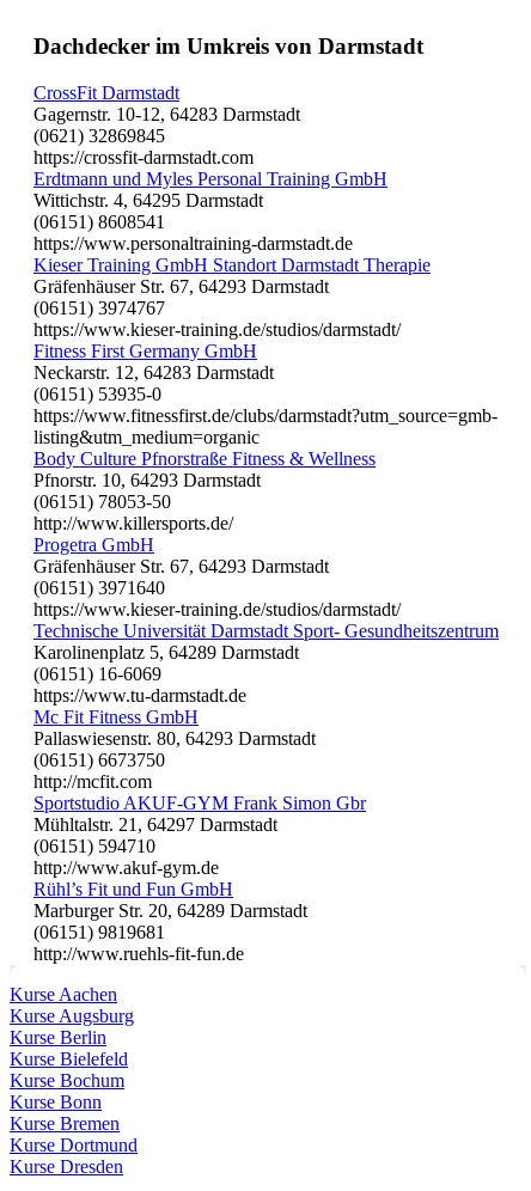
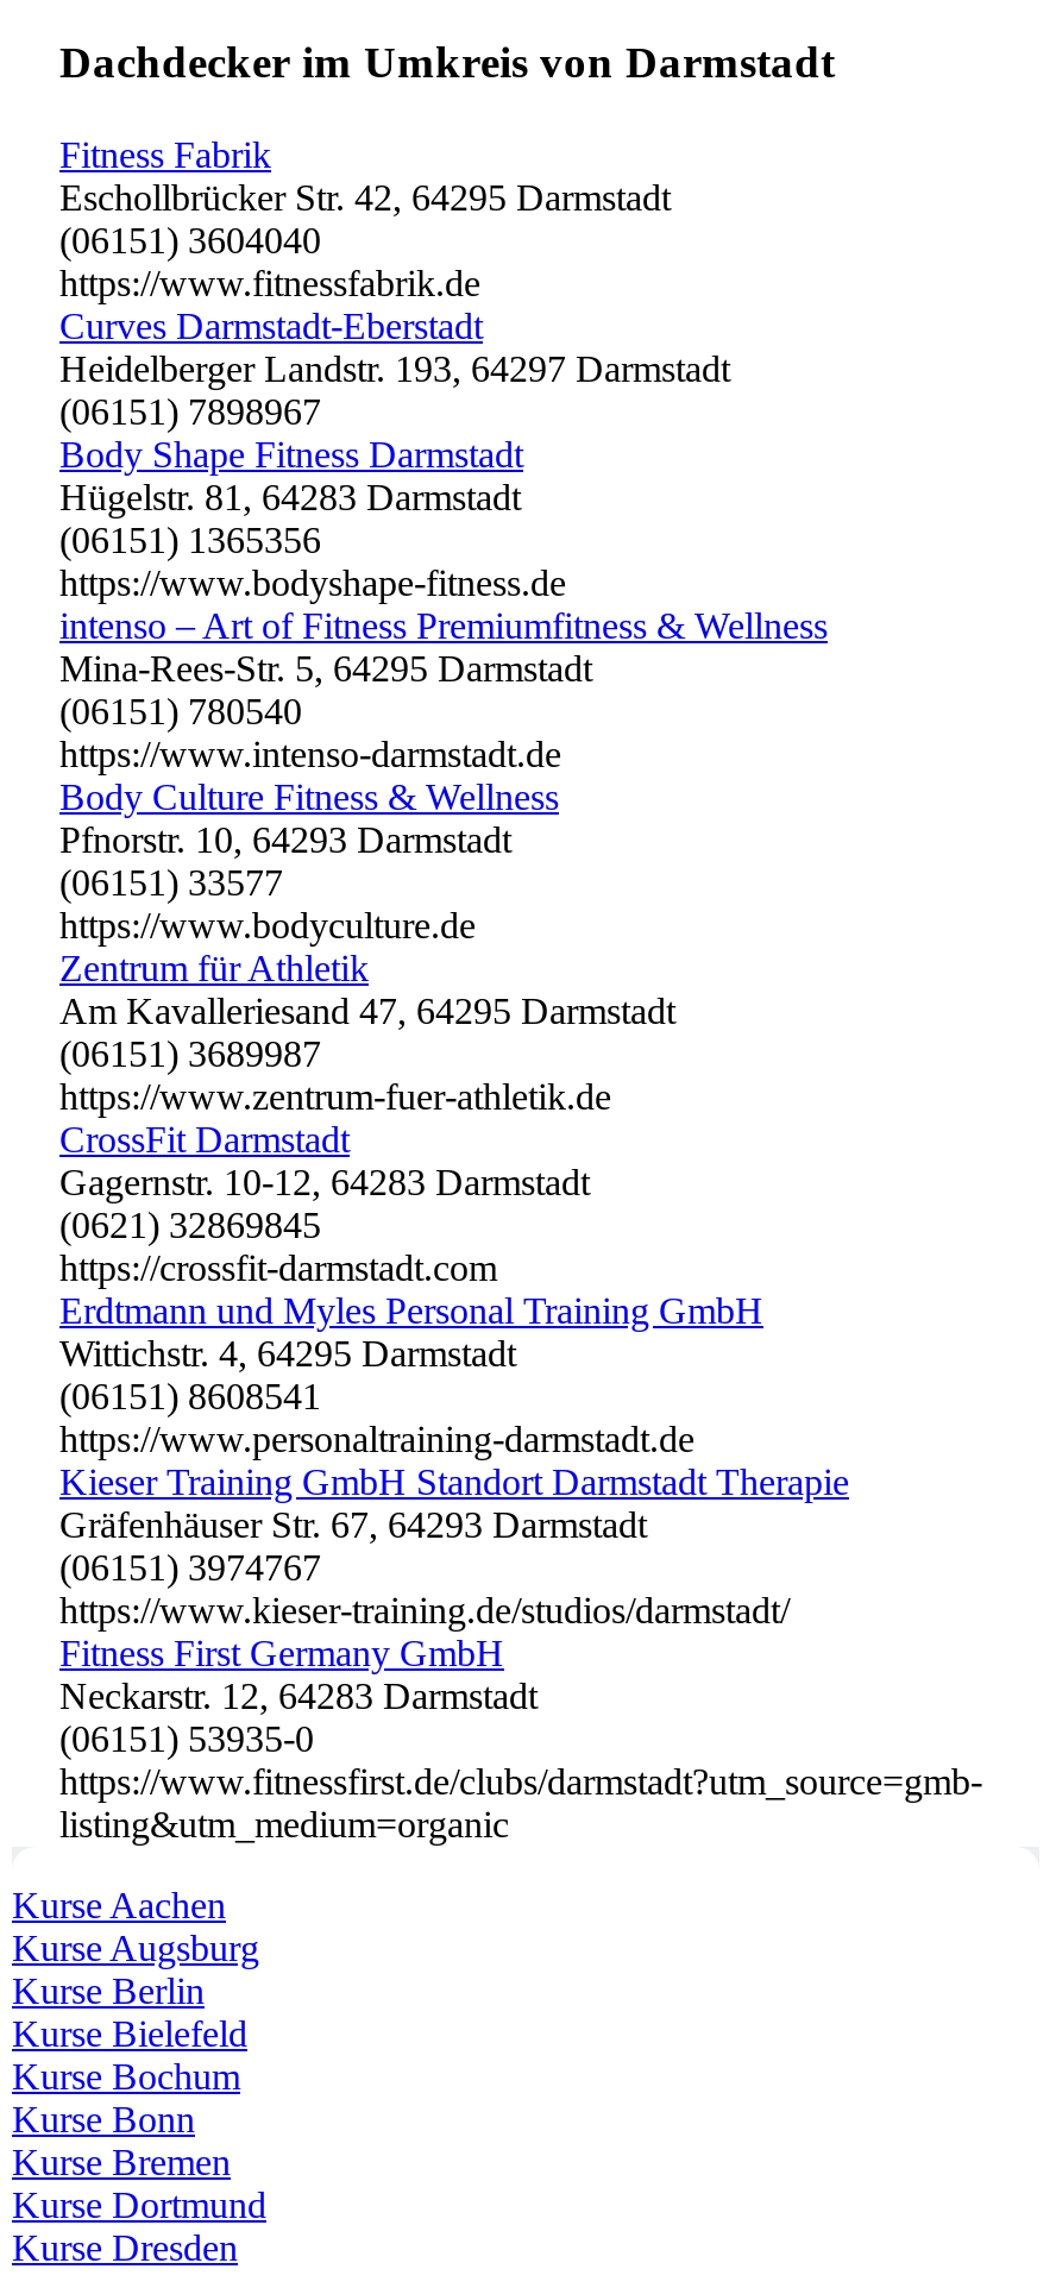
none -> [59,134,828,1116] Fitness Fabrik | Eschollbrücker Str. 42, 64295 Darmstadt | (06151) 3604040 | https://www.fitnessfabrik.de | Curves Darmstadt-Eberstadt | Heidelberger Landstr. 193, 64297 Darmstadt | (06151) 7898967 | Body Shape Fitness Darmstadt | Hügelstr. 81, 64283 Darmstadt | (06151) 1365356 | https://www.bodyshape-fitness.de | intenso – Art of Fitness Premiumfitness & Wellness | Mina-Rees-Str. 5, 64295 Darmstadt | (06151) 780540 | https://www.intenso-darmstadt.de | Body Culture Fitness & Wellness | (06151) 33577 | https://www.bodyculture.de | Zentrum für Athletik | Am Kavalleriesand 47, 64295 Darmstadt | (06151) 3689987 | https://www.zentrum-fuer-athletik.de
moved [33,82,498,447] -> [59,1119,982,1844]: CrossFit Darmstadt | Gagernstr. 10-12, 64283 Darmstadt | (0621) 32869845 | ... | https://www.fitnessfirst.de/clubs/darmstadt?utm_source=gmb- | listing&utm_medium=organic
[33,448,499,964] Body Culture Pfnorstraße Fitness & Wellness | (06151) 78053-50 | http://www.killersports.de/ | Progetra GmbH | Gräfenhäuser Str. 67, 64293 Darmstadt | (06151) 3971640 | https://www.kieser-training.de/studios/darmstadt/ | Technische Universität Darmstadt Sport- Gesundheitszentrum | Karolinenplatz 5, 64289 Darmstadt | (06151) 16-6069 | https://www.tu-darmstadt.de | Mc Fit Fitness GmbH | Pallaswiesenstr. 80, 64293 Darmstadt | (06151) 6673750 | http://mcfit.com | Sportstudio AKUF-GYM Frank Simon Gbr | Mühltalstr. 21, 64297 Darmstadt | (06151) 594710 | http://www.akuf-gym.de | Rühl’s Fit und Fun GmbH | Marburger Str. 20, 64289 Darmstadt | (06151) 9819681 | http://www.ruehls-fit-fun.de -> none
moved [33,470,261,490] -> [59,819,511,859]: Pfnorstr. 10, 64293 Darmstadt

